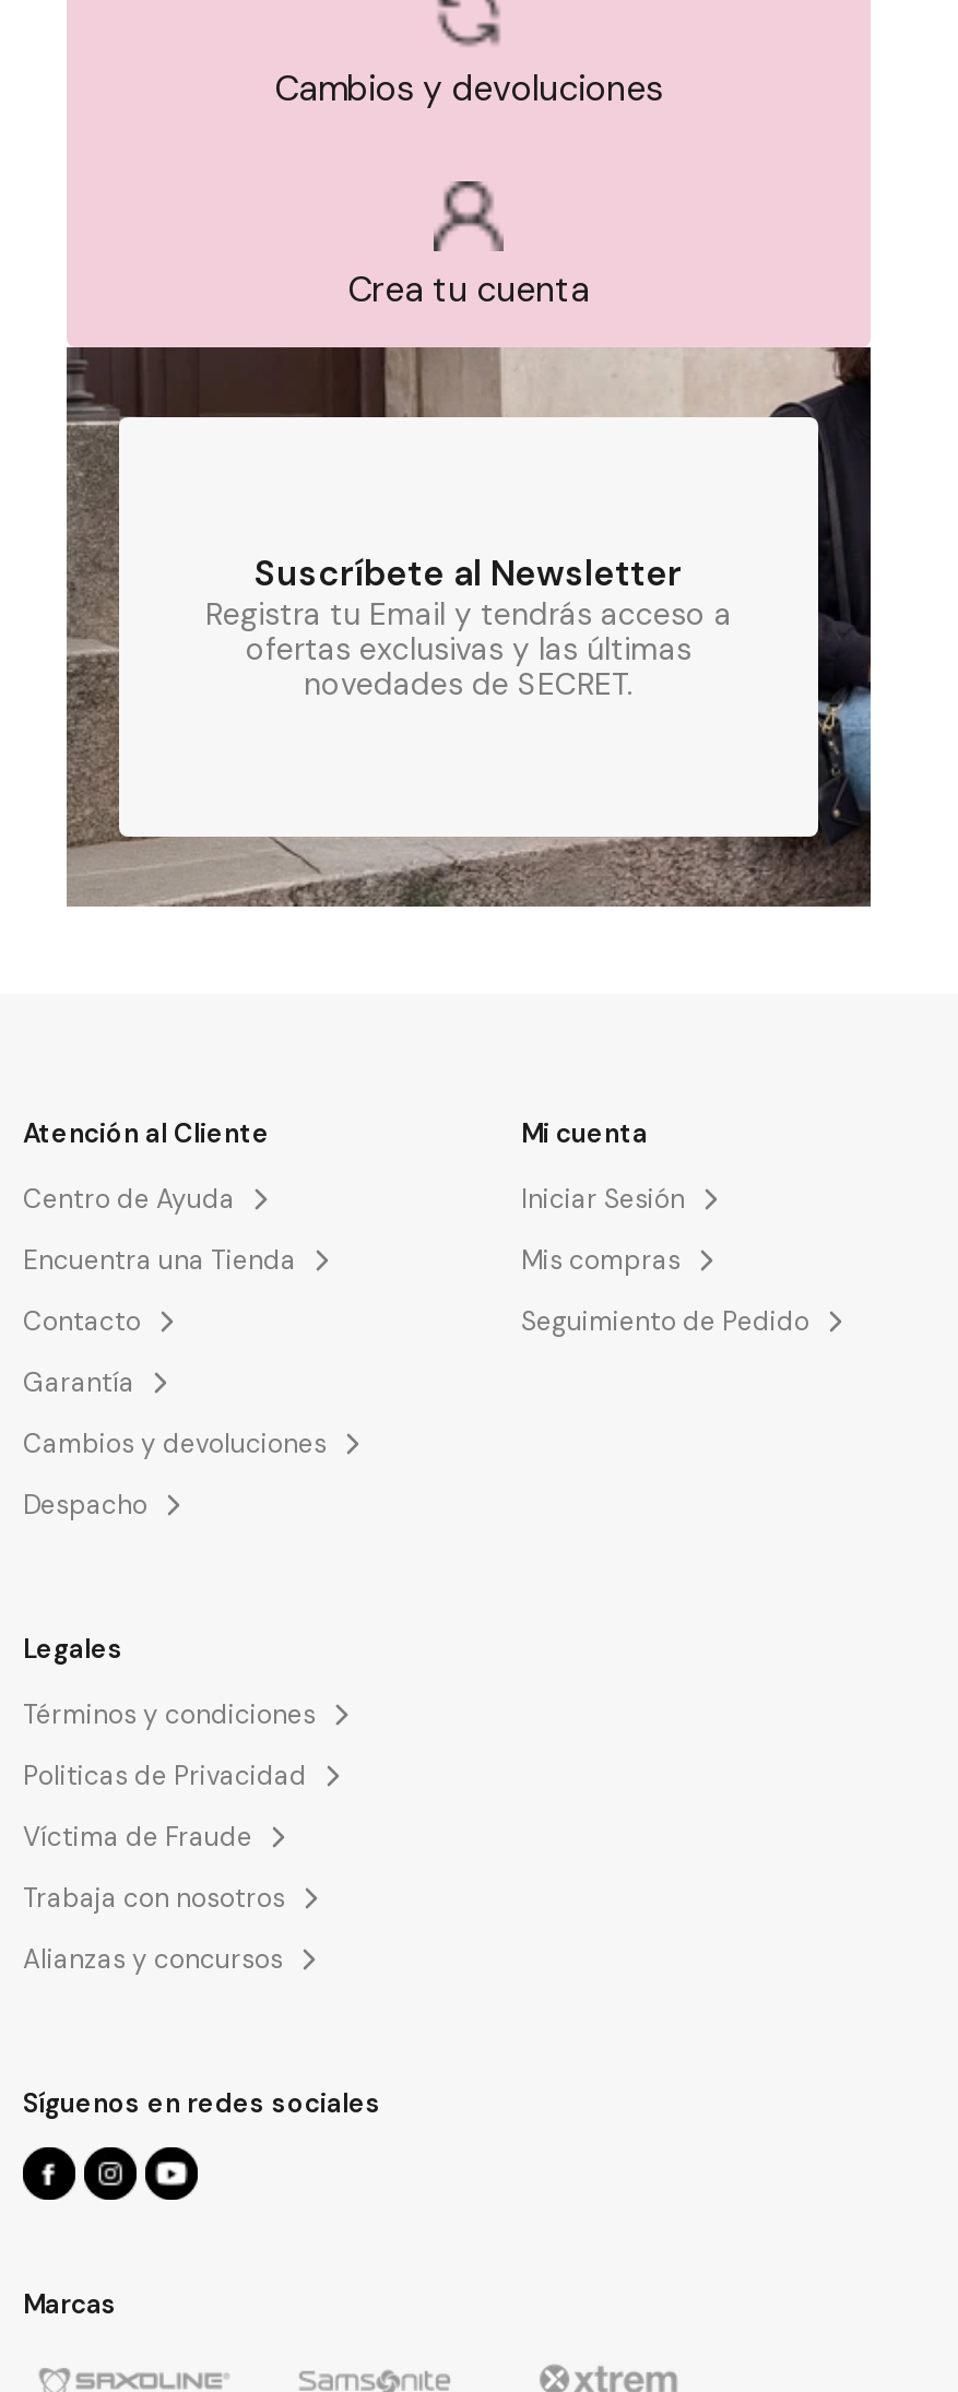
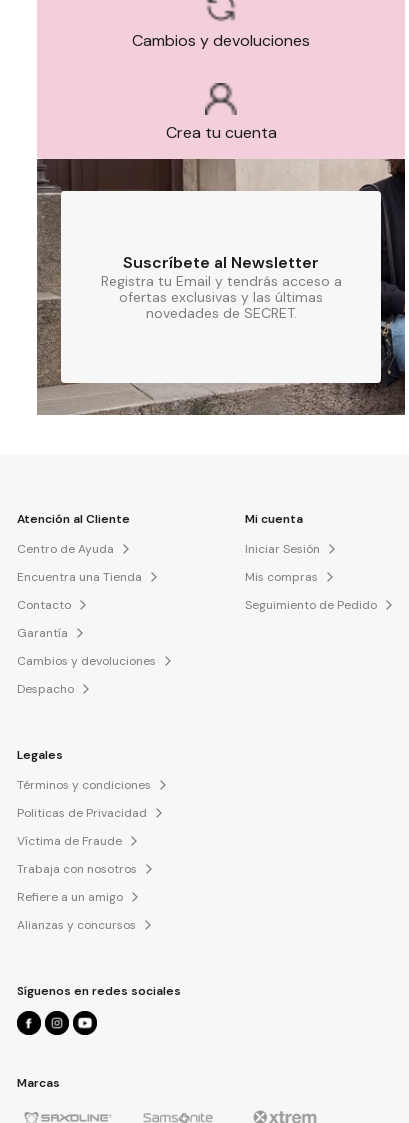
none -> [17,889,123,905] Refiere a un amigo

